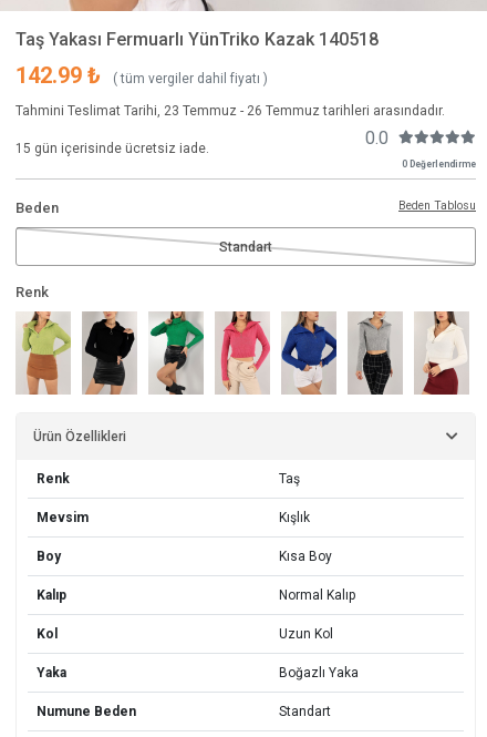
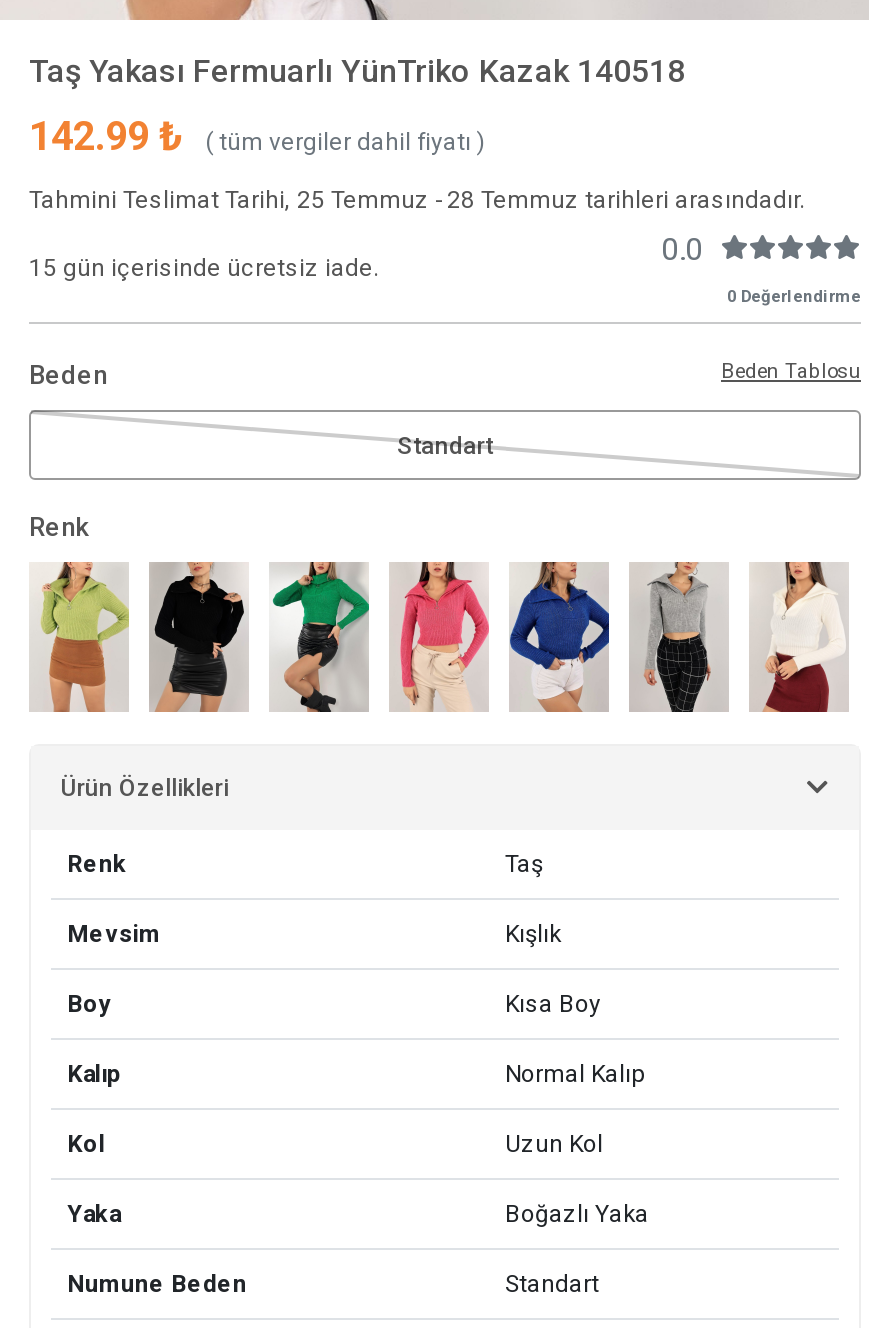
[15,103,445,119] Tahmini Teslimat Tarihi, 23 Temmuz - 26 Temmuz tarihleri arasındadır. -> [29,186,805,214] Tahmini Teslimat Tarihi, 25 Temmuz - 28 Temmuz tarihleri arasındadır.

